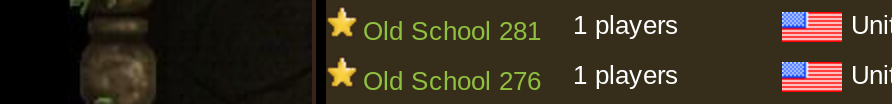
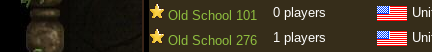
[363,16,541,46] Old School 281 -> [167,8,256,23] Old School 101
[573,10,679,40] 1 players -> [272,5,325,20] 0 players

